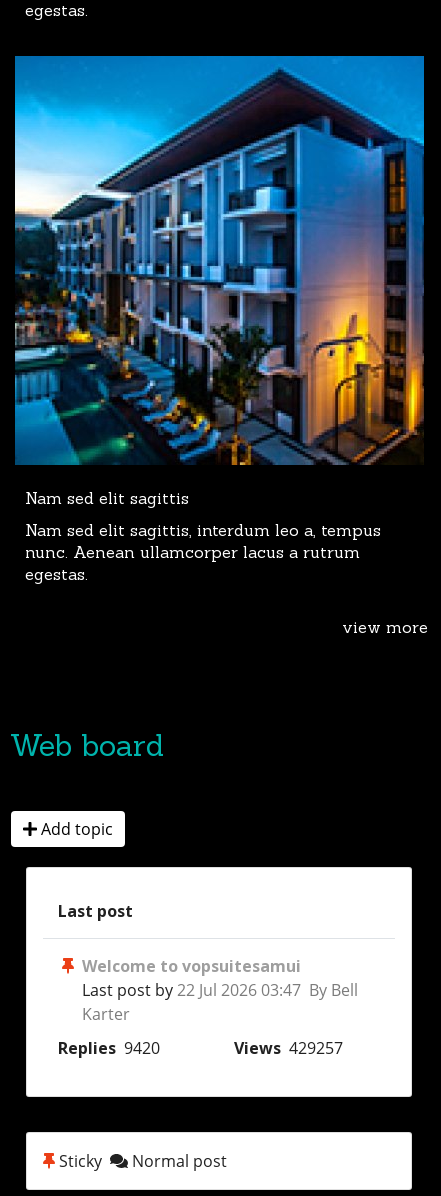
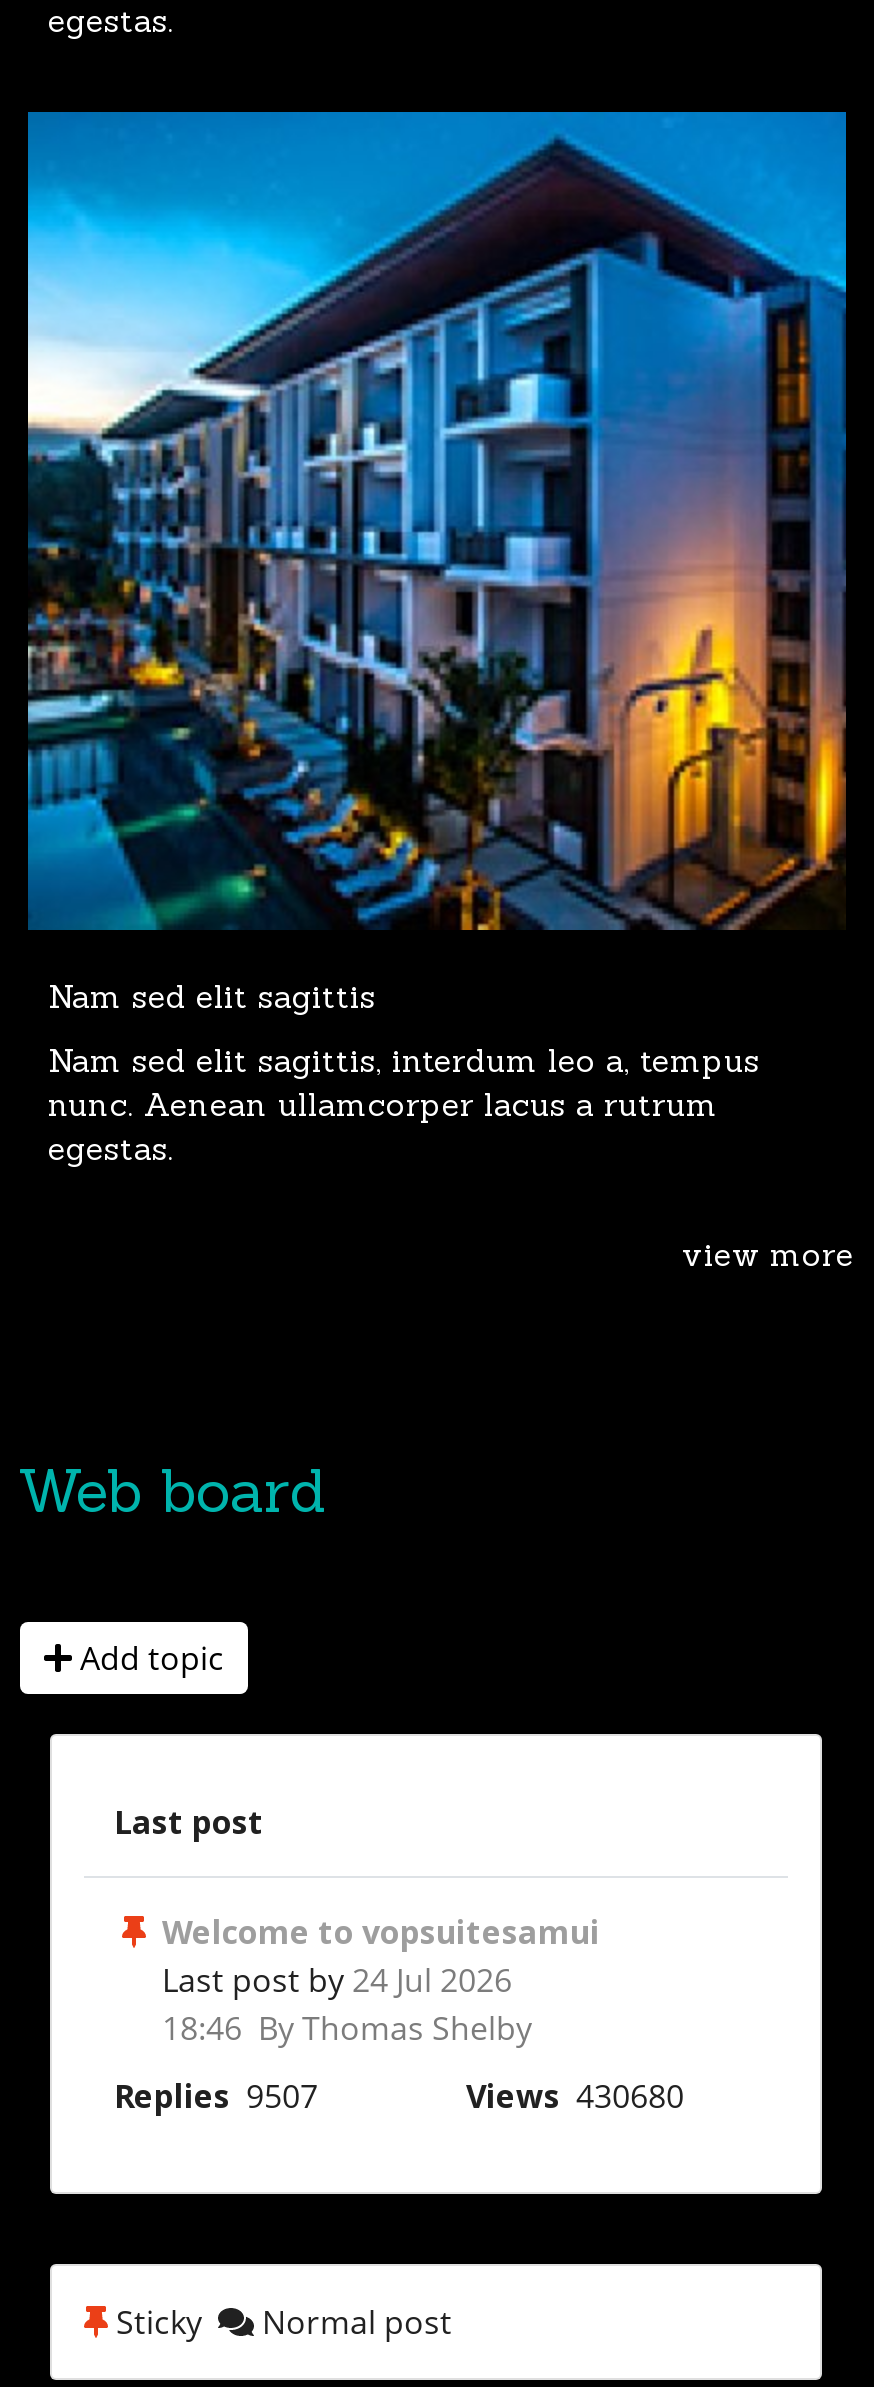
[82,979,358,1025] Last post by 22 Jul 2026 03:47 By Bell | Karter -> [162,1959,532,2051] Last post by 24 Jul 2026 | 18:46 By Thomas Shelby
[58,1037,343,1059] Replies 9420 | Views 429257 -> [114,2075,684,2119] Replies 9507 | Views 430680

